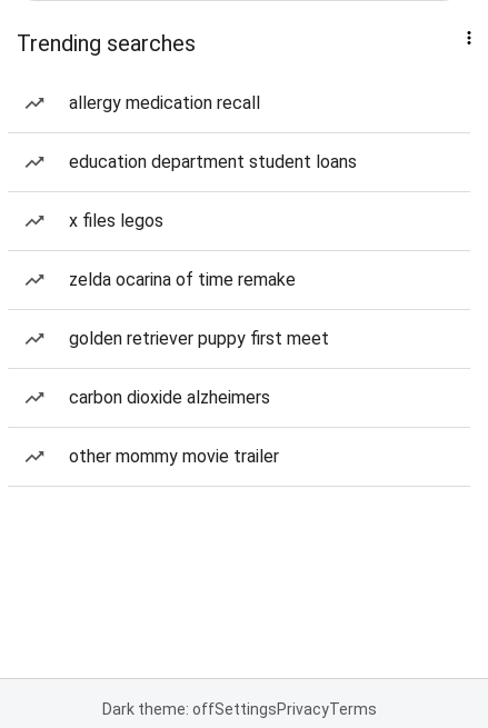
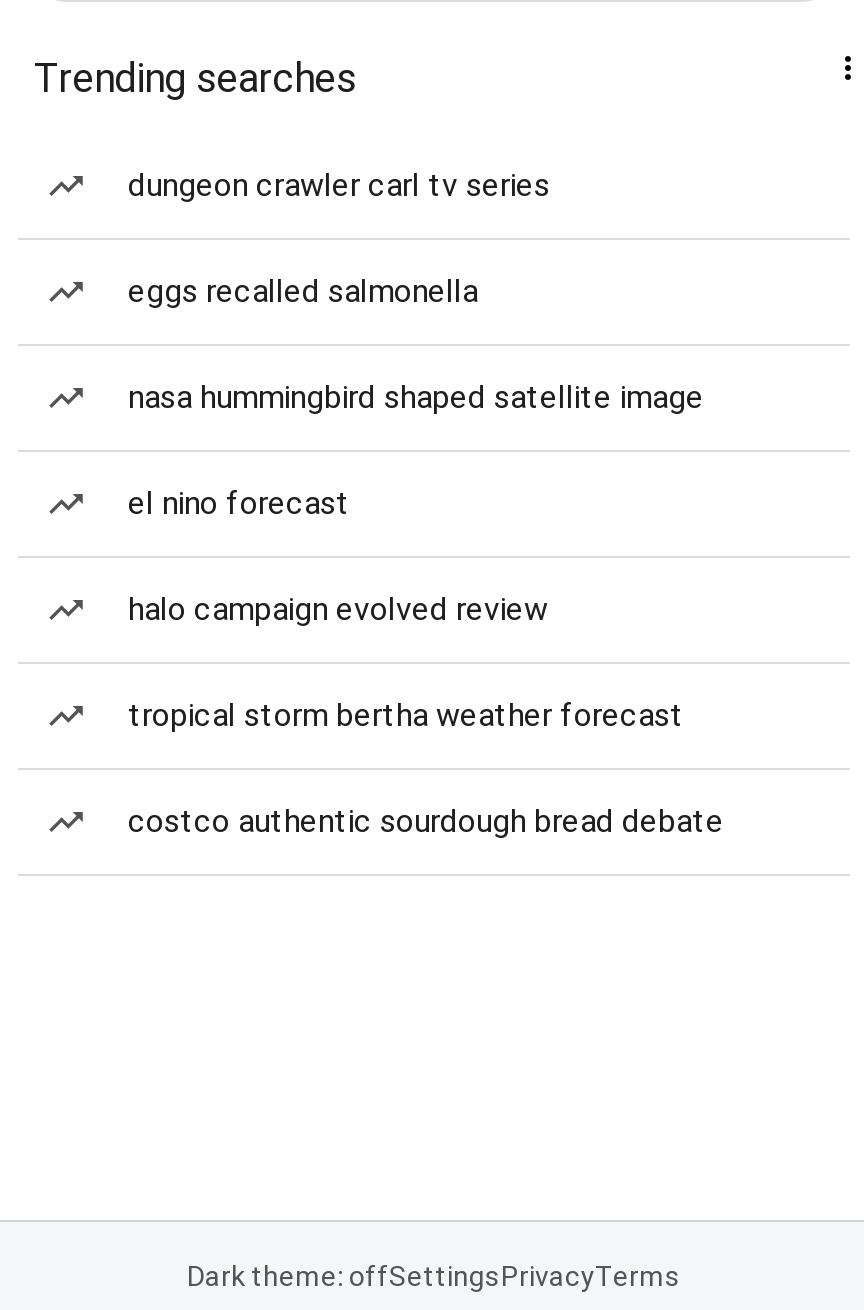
[69,92,260,113] allergy medication recall -> [128,166,550,204] dungeon crawler carl tv series
[69,151,357,172] education department student loans -> [128,272,478,310] eggs recalled salmonella
[69,210,163,231] x files legos -> [128,378,704,416] nasa hummingbird shaped satellite image
[69,269,296,290] zelda ocarina of time remake -> [128,484,350,522] el nino forecast
[69,328,329,349] golden retriever puppy first meet -> [128,590,548,628] halo campaign evolved review
[69,387,270,408] carbon dioxide alzheimers -> [128,696,684,734] tropical storm bertha weather forecast
[69,446,279,467] other mommy movie trailer -> [128,802,724,840] costco authentic sourdough bread debate

